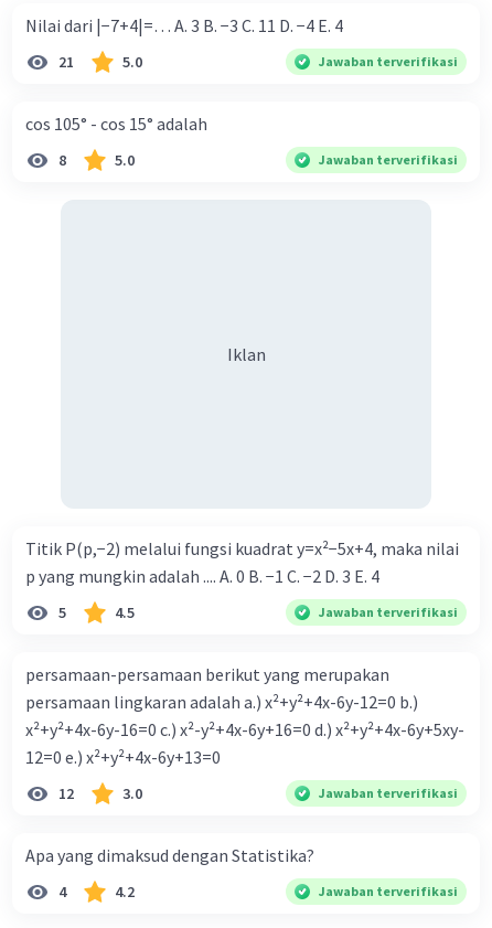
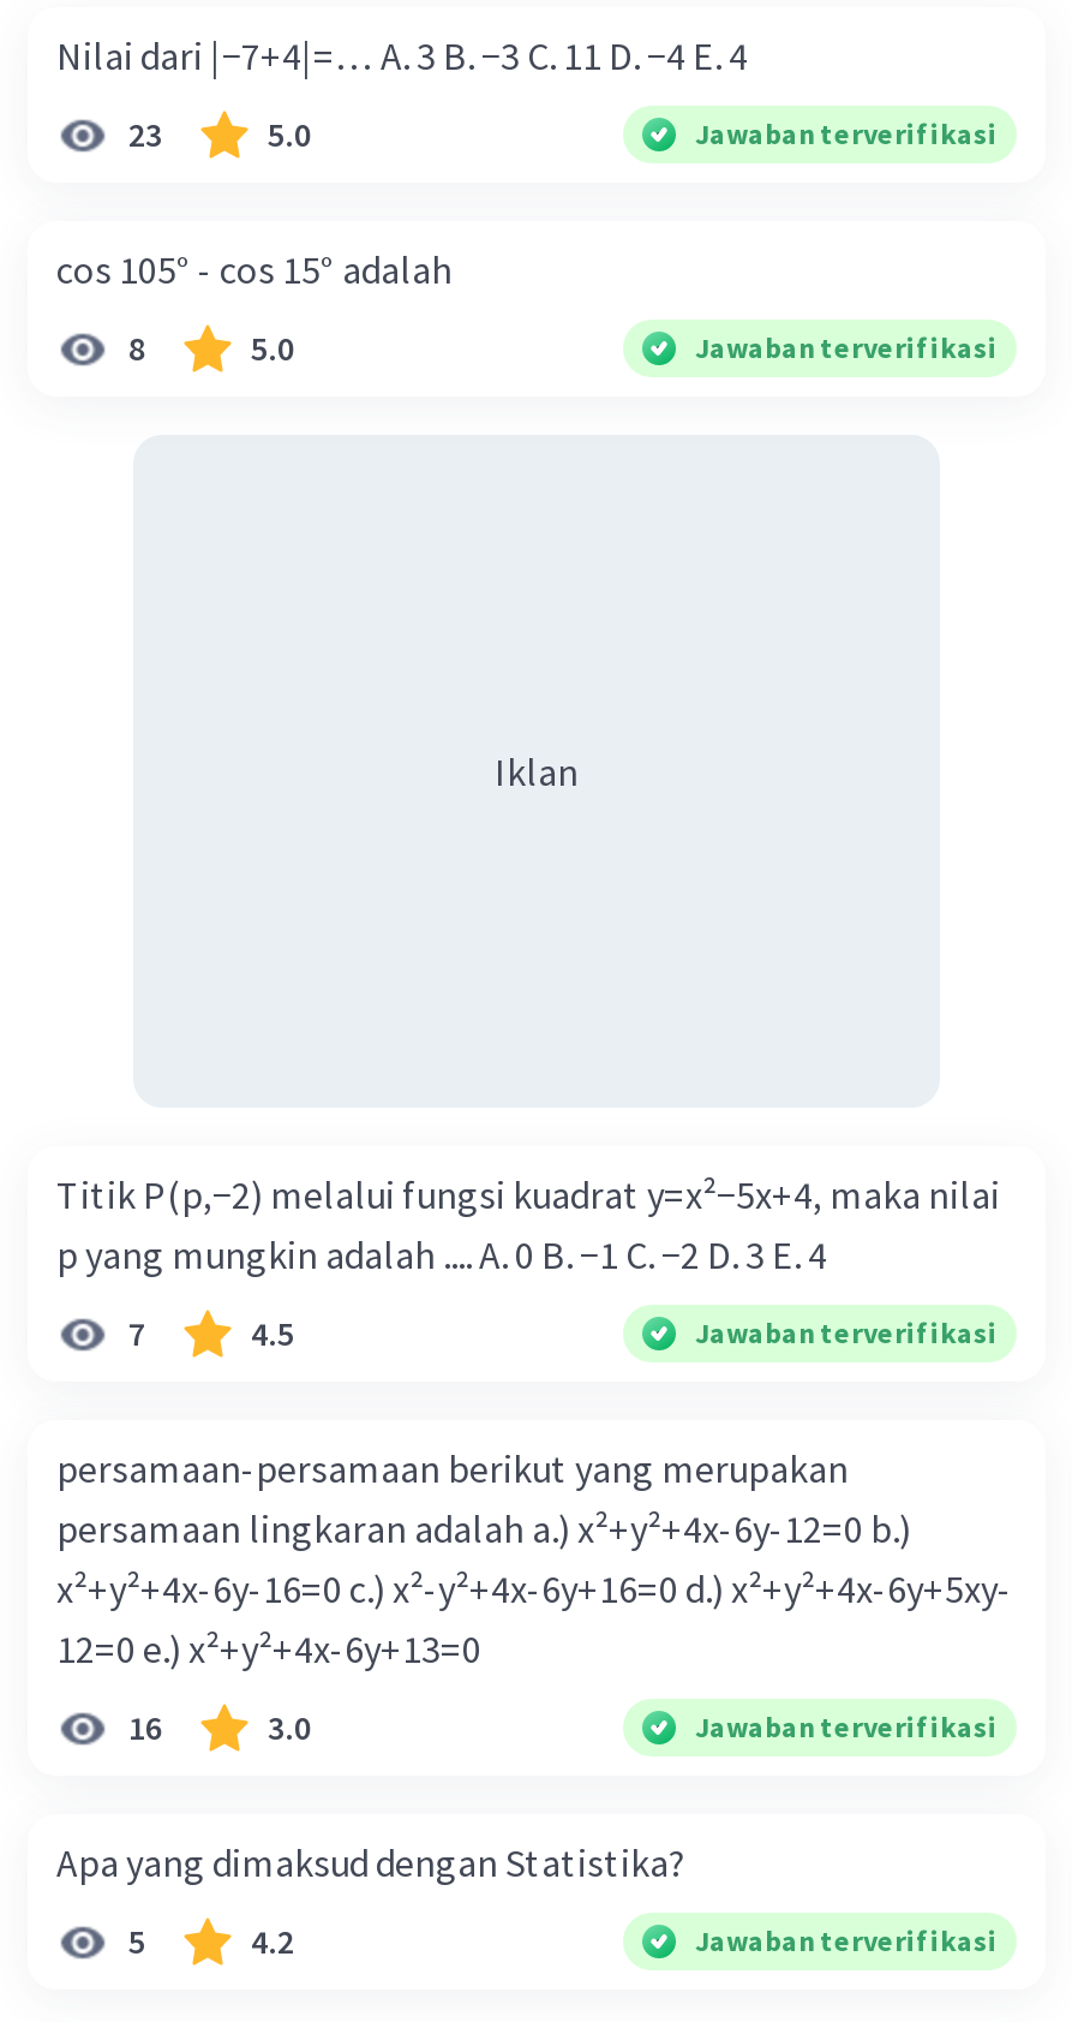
[58,52,74,72] 21 -> [128,113,162,157] 23
[58,603,66,623] 5 -> [128,1312,145,1356] 7
[58,784,74,804] 12 -> [128,1707,162,1750] 16
[58,882,66,902] 4 -> [128,1920,145,1964] 5

